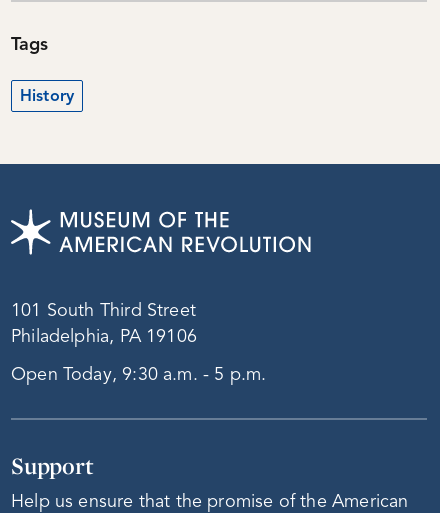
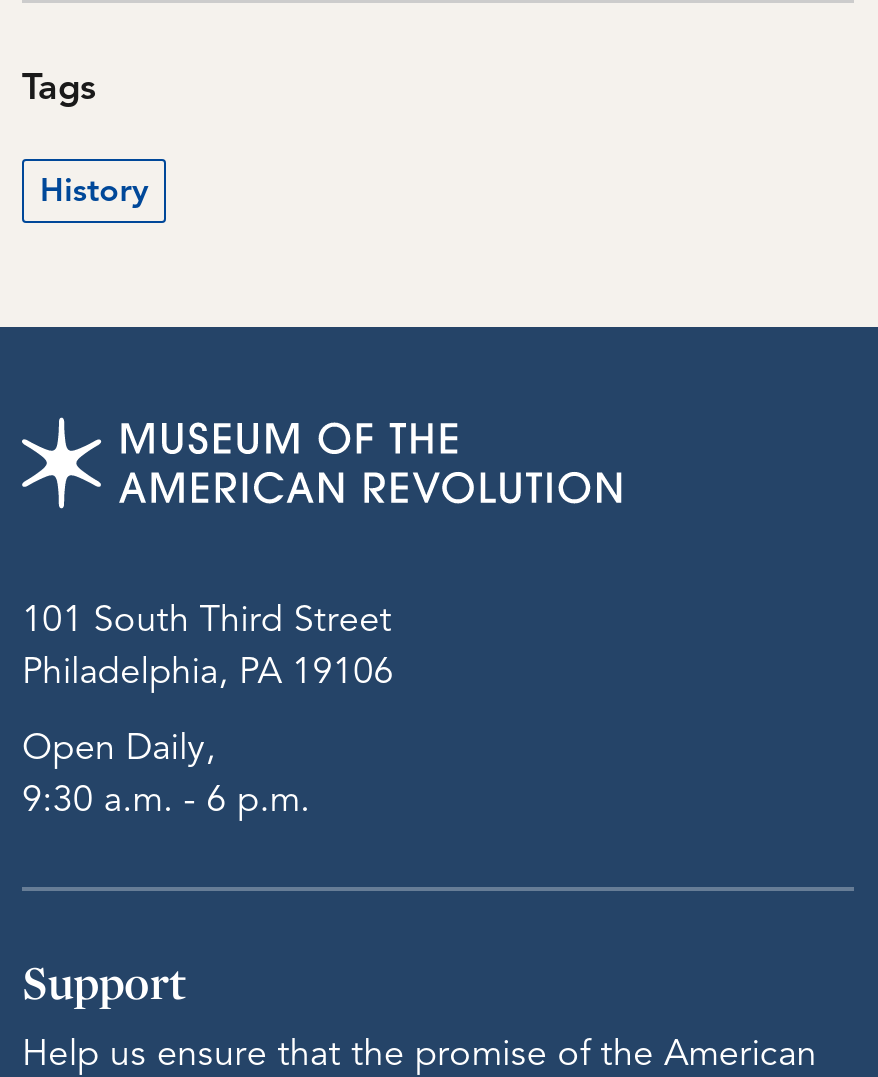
[11,366,266,384] Open Today, 9:30 a.m. - 5 p.m. -> [22,731,310,819] Open Daily, | 9:30 a.m. - 6 p.m.

